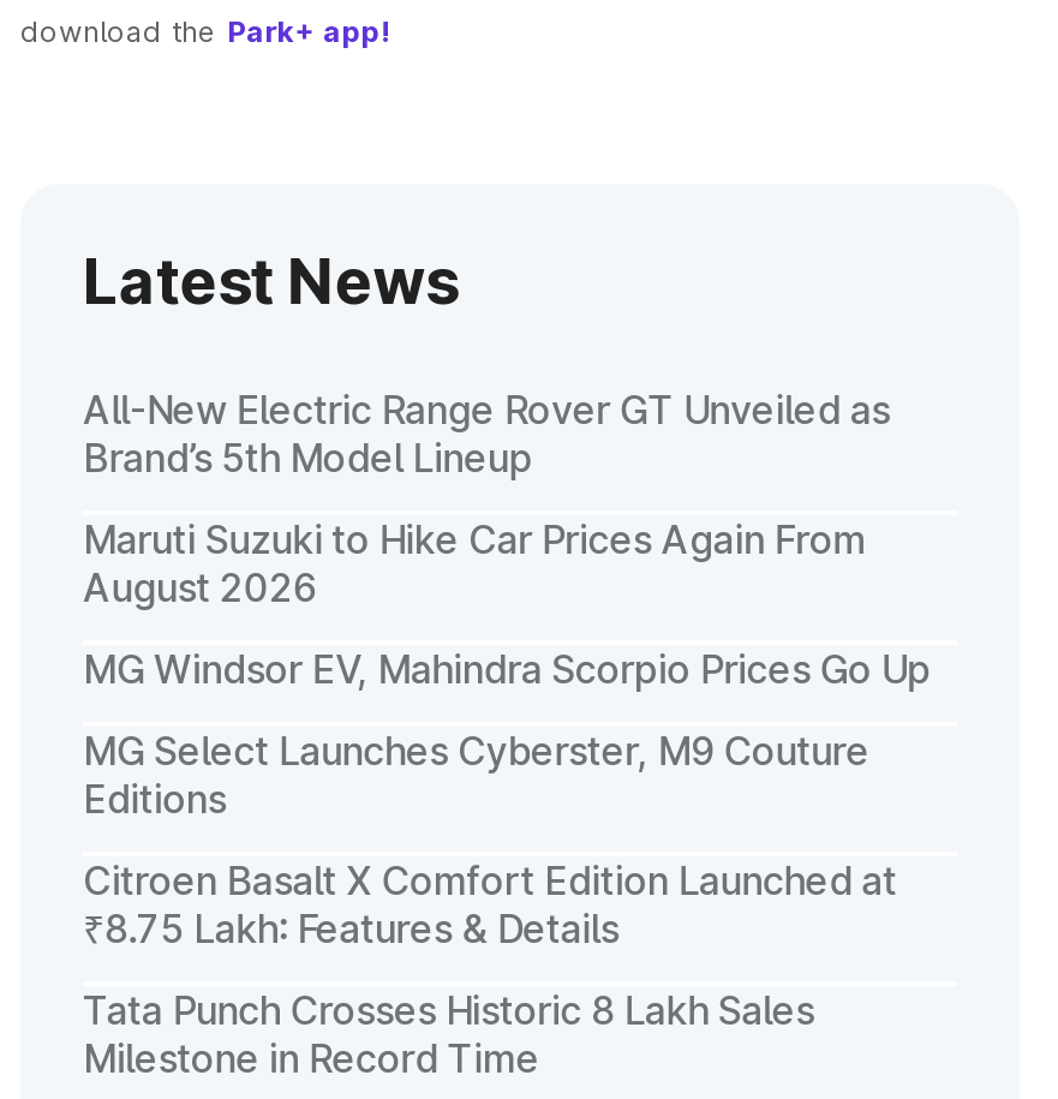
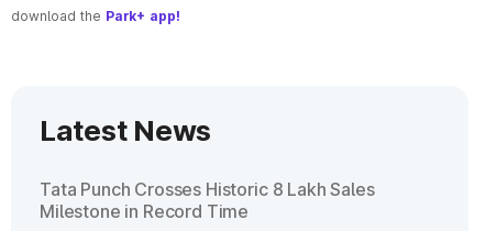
[83,386,931,952] All-New Electric Range Rover GT Unveiled as | Brand’s 5th Model Lineup | Maruti Suzuki to Hike Car Prices Again From | August 2026 | MG Windsor EV, Mahindra Scorpio Prices Go Up | MG Select Launches Cyberster, M9 Couture | Editions | Citroen Basalt X Comfort Edition Launched at | ₹8.75 Lakh: Features & Details -> none

